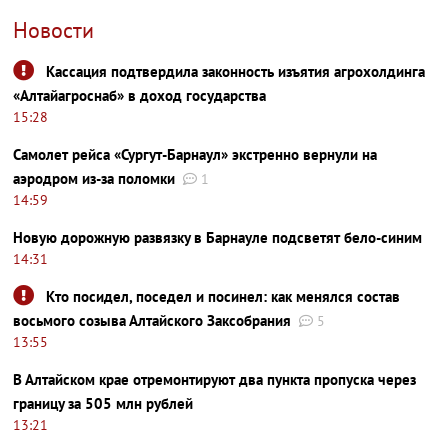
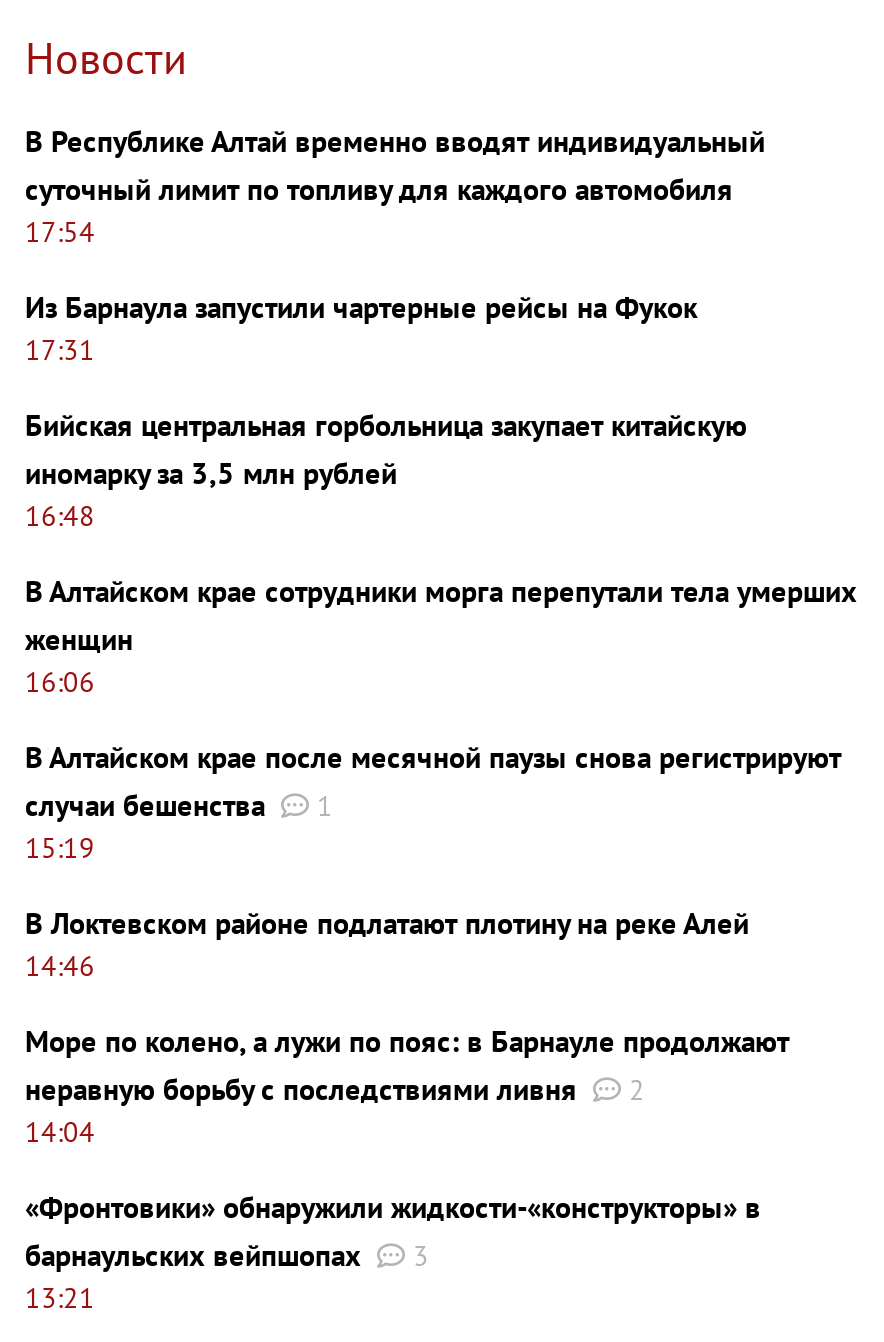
[13,61,425,187] Кассация подтвердила законность изъятия агрохолдинга | «Алтайагроснаб» в доход государства | 15:28 | Самолет рейса «Сургут-Барнаул» экстренно вернули на | аэродром из-за поломки -> [25,121,857,823] В Республике Алтай временно вводят индивидуальный | суточный лимит по топливу для каждого автомобиля | 17:54 | Из Барнаула запустили чартерные рейсы на Фукок | 17:31 | Бийская центральная горбольница закупает китайскую | иномарку за 3,5 млн рублей | 16:48 | В Алтайском крае сотрудники морга перепутали тела умерших | женщин | 16:06 | В Алтайском крае после месячной паузы снова регистрируют | случаи бешенства
[13,190,48,208] 14:59 -> [25,829,95,865] 15:19
[13,227,422,267] Новую дорожную развязку в Барнауле подсветят бело-синим | 14:31 -> [25,903,749,983] В Локтевском районе подлатают плотину на реке Алей | 14:46
[13,286,400,350] Кто посидел, поседел и посинел: как менялся состав | восьмого созыва Алтайского Заксобрания | 5 | 13:55 -> [25,1021,789,1149] Море по колено, а лужи по пояс: в Барнауле продолжают | неравную борьбу с последствиями ливня | 2 | 14:04
[13,369,416,412] В Алтайском крае отремонтируют два пункта пропуска через | границу за 505 млн рублей -> [25,1187,761,1273] «Фронтовики» обнаружили жидкости-«конструкторы» в | барнаульских вейпшопах | 3

